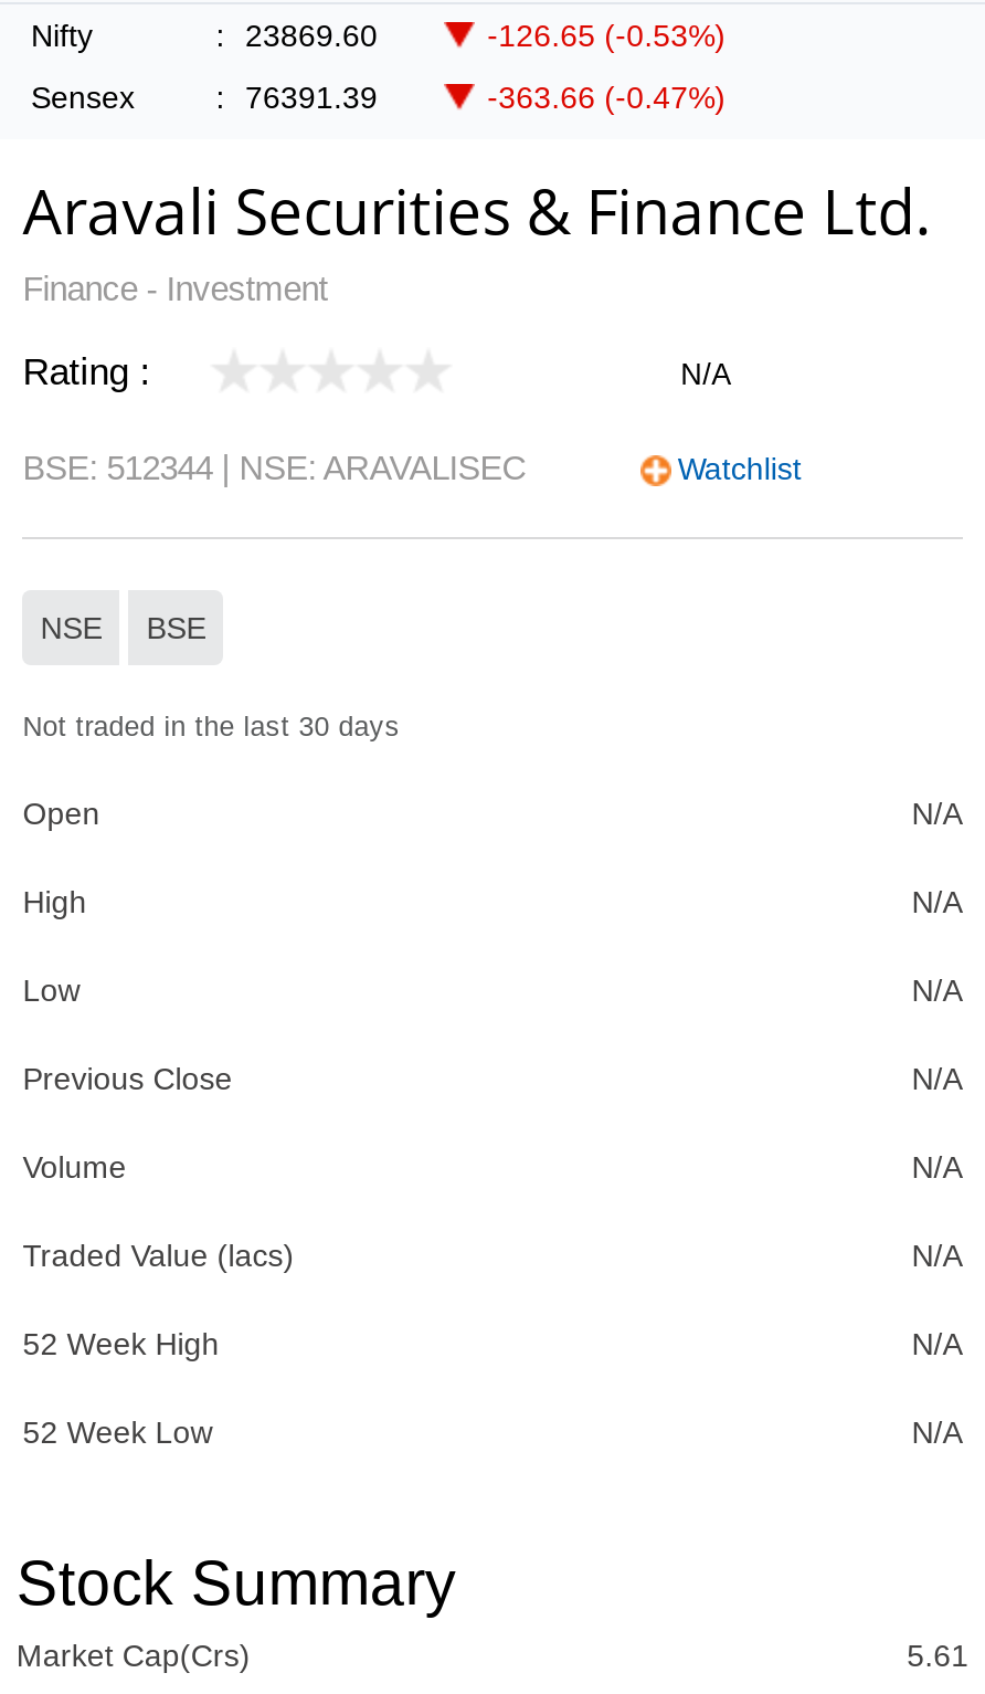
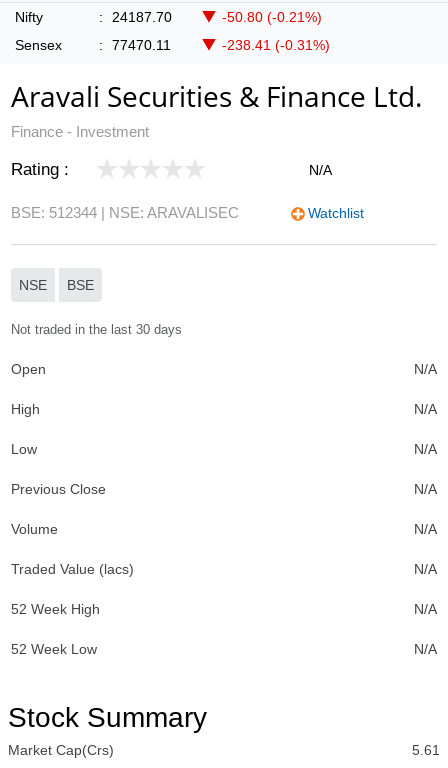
[245,18,378,53] 23869.60 -> [112,9,172,25] 24187.70
[487,18,726,53] -126.65 (-0.53%) -> [222,9,322,25] -50.80 (-0.21%)
[245,80,378,115] 76391.39 -> [112,37,171,53] 77470.11
[487,80,726,115] -363.66 (-0.47%) -> [222,37,330,53] -238.41 (-0.31%)

